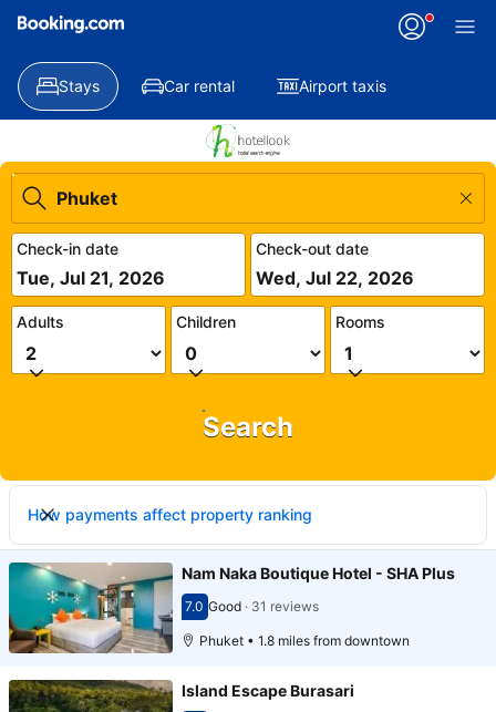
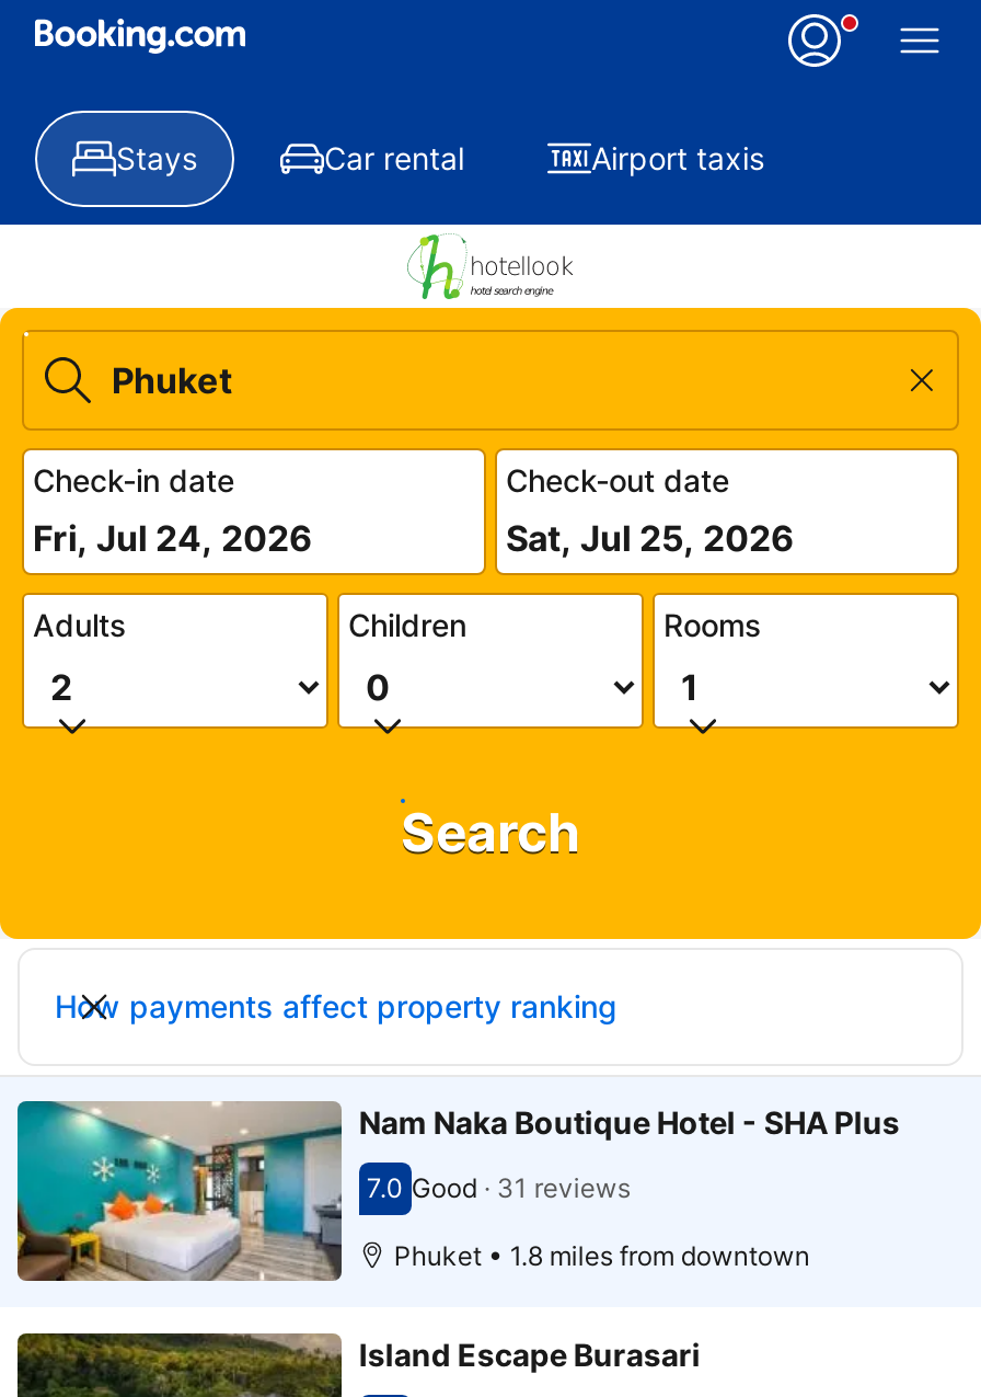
[17,267,165,289] Tue, Jul 21, 2026 -> [33,516,313,560] Fri, Jul 24, 2026
[256,267,414,289] Wed, Jul 22, 2026 -> [506,516,795,560] Sat, Jul 25, 2026

